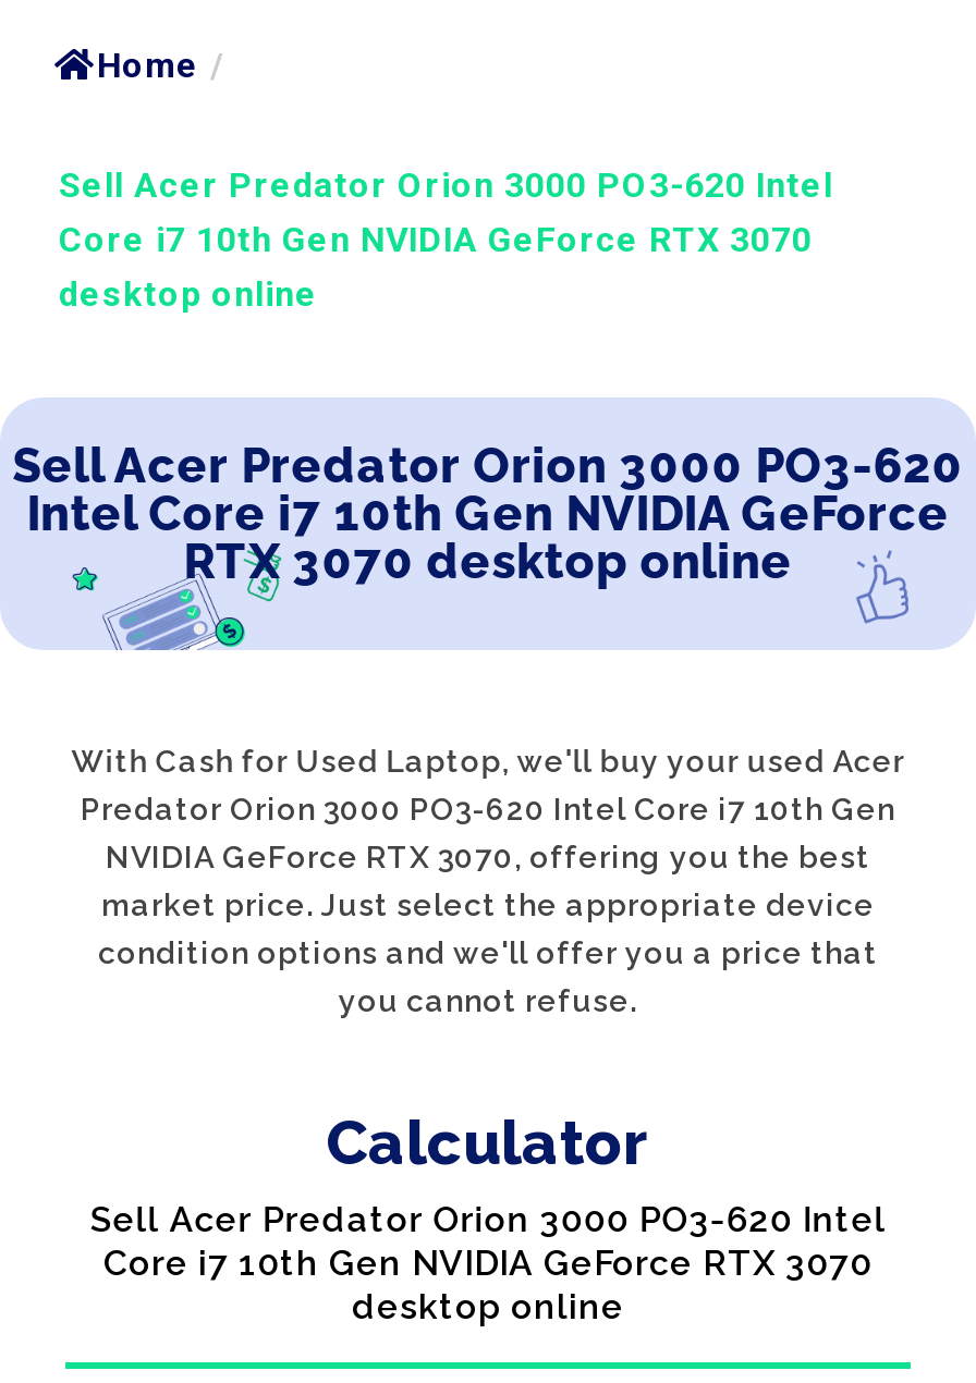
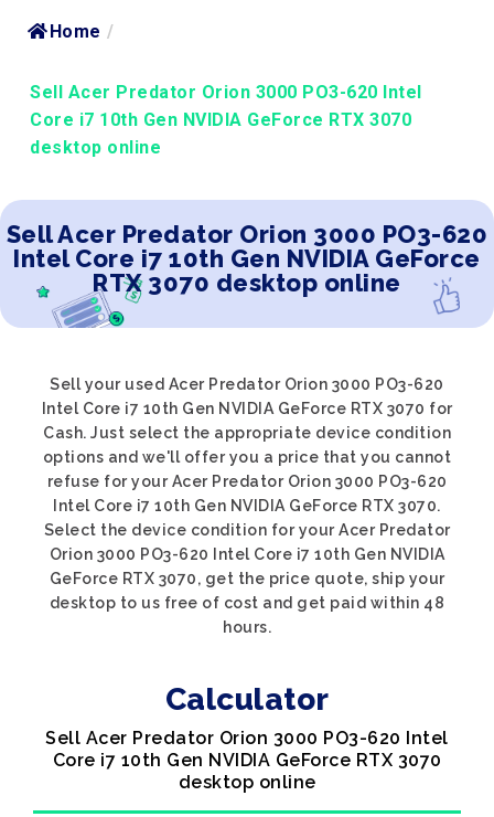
[71,744,905,1018] With Cash for Used Laptop, we'll buy your used Acer | Predator Orion 3000 PO3-620 Intel Core i7 10th Gen | NVIDIA GeForce RTX 3070, offering you the best | market price. Just select the appropriate device | condition options and we'll offer you a price that | you cannot refuse. -> [41,375,453,636] Sell your used Acer Predator Orion 3000 PO3-620 | Intel Core i7 10th Gen NVIDIA GeForce RTX 3070 for | Cash. Just select the appropriate device condition | options and we'll offer you a price that you cannot | refuse for your Acer Predator Orion 3000 PO3-620 | Intel Core i7 10th Gen NVIDIA GeForce RTX 3070. | Select the device condition for your Acer Predator | Orion 3000 PO3-620 Intel Core i7 10th Gen NVIDIA | GeForce RTX 3070, get the price quote, ship your | desktop to us free of cost and get paid within 48 | hours.

